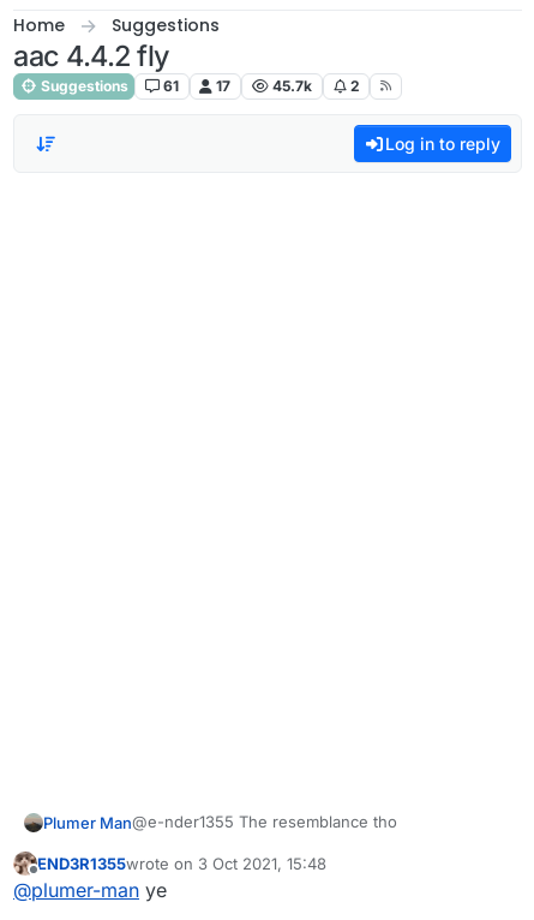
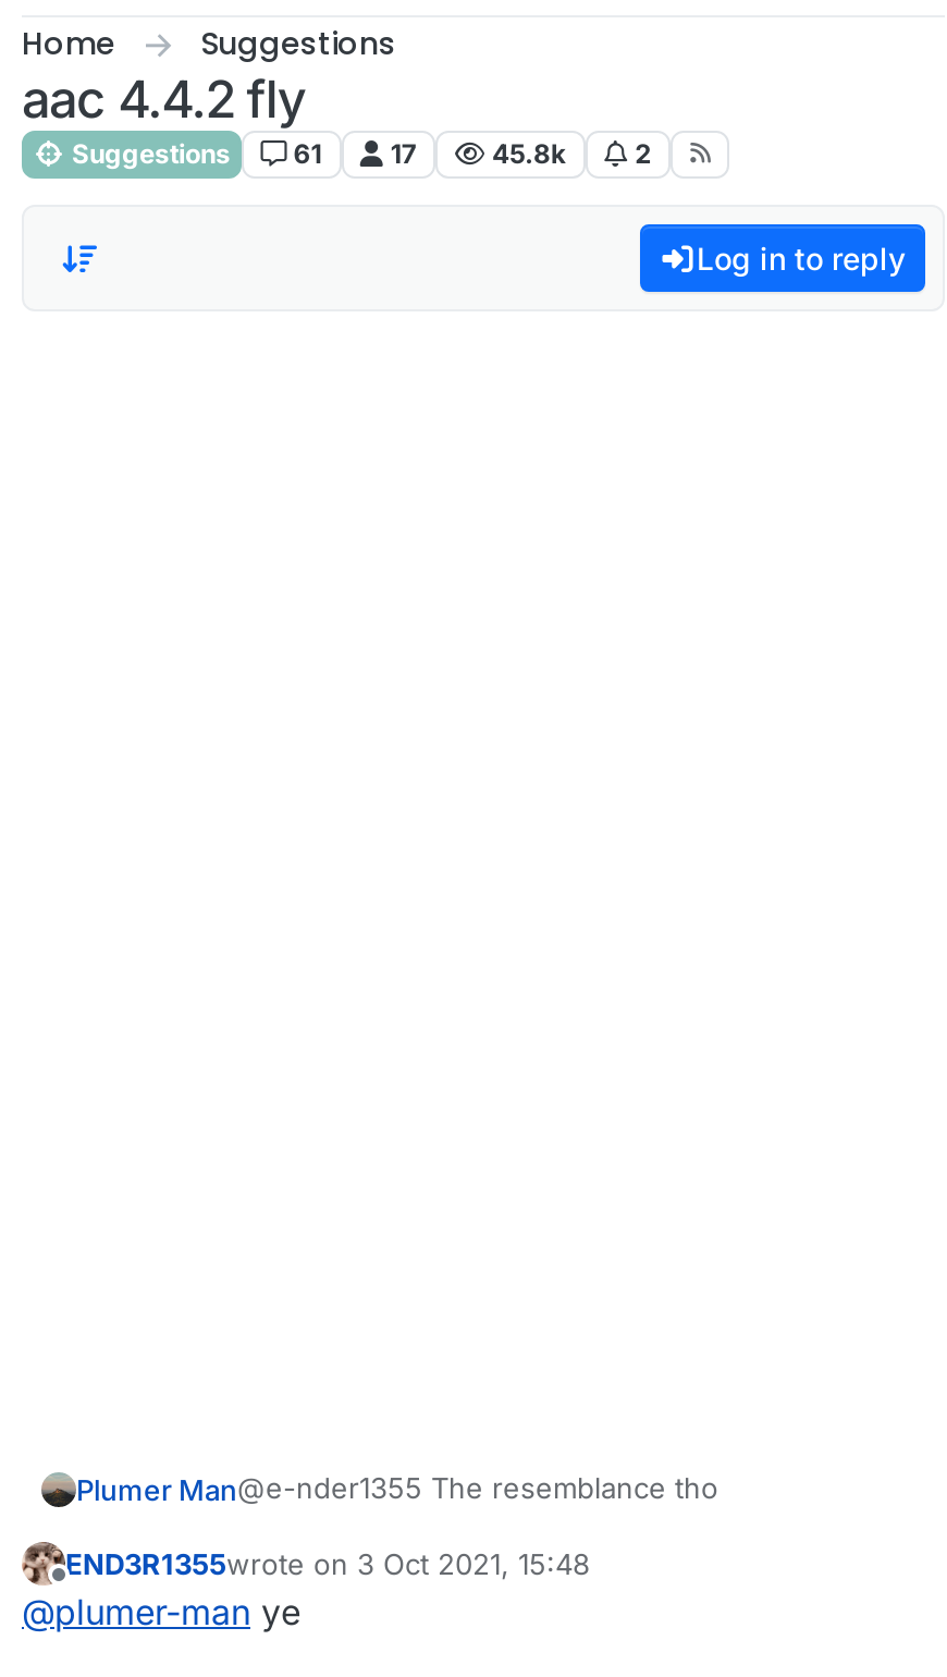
[272,77,312,95] 45.7k -> [492,138,566,170] 45.8k

